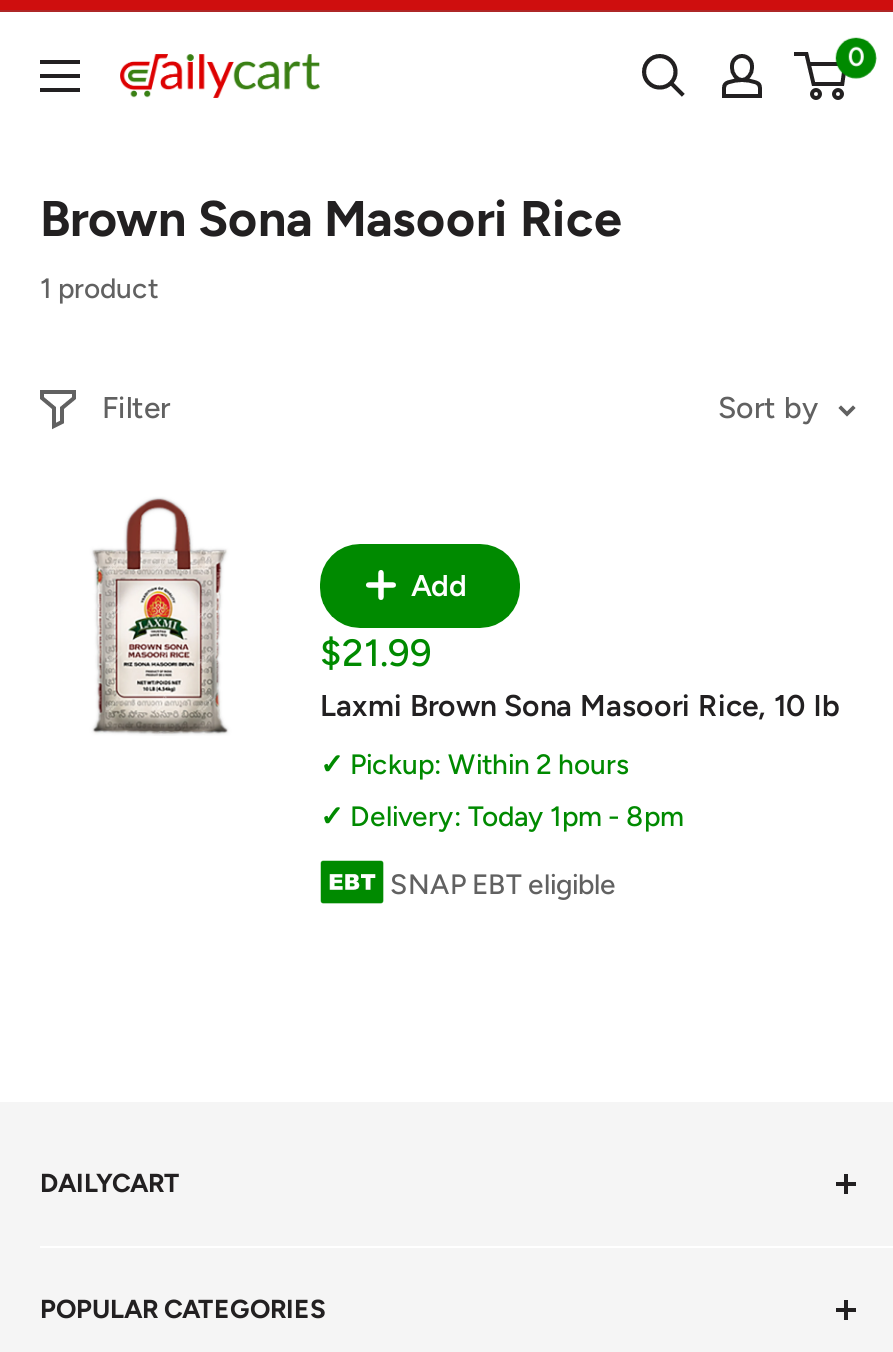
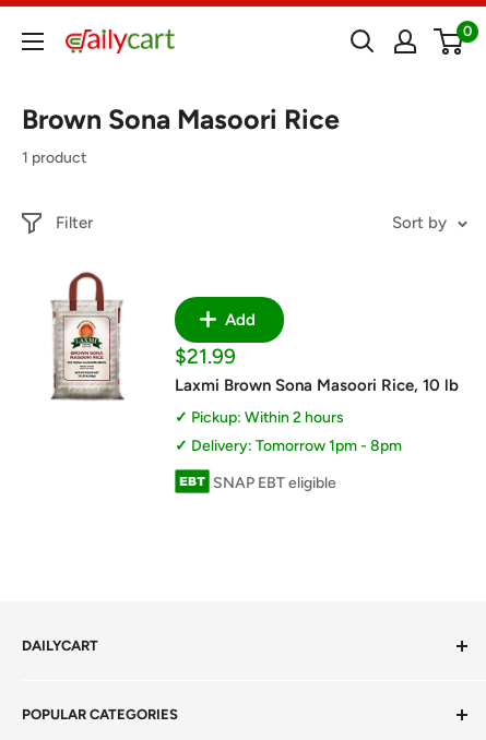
[350,800,684,834] Delivery: Today 1pm - 8pm -> [191,437,402,455] Delivery: Tomorrow 1pm - 8pm

